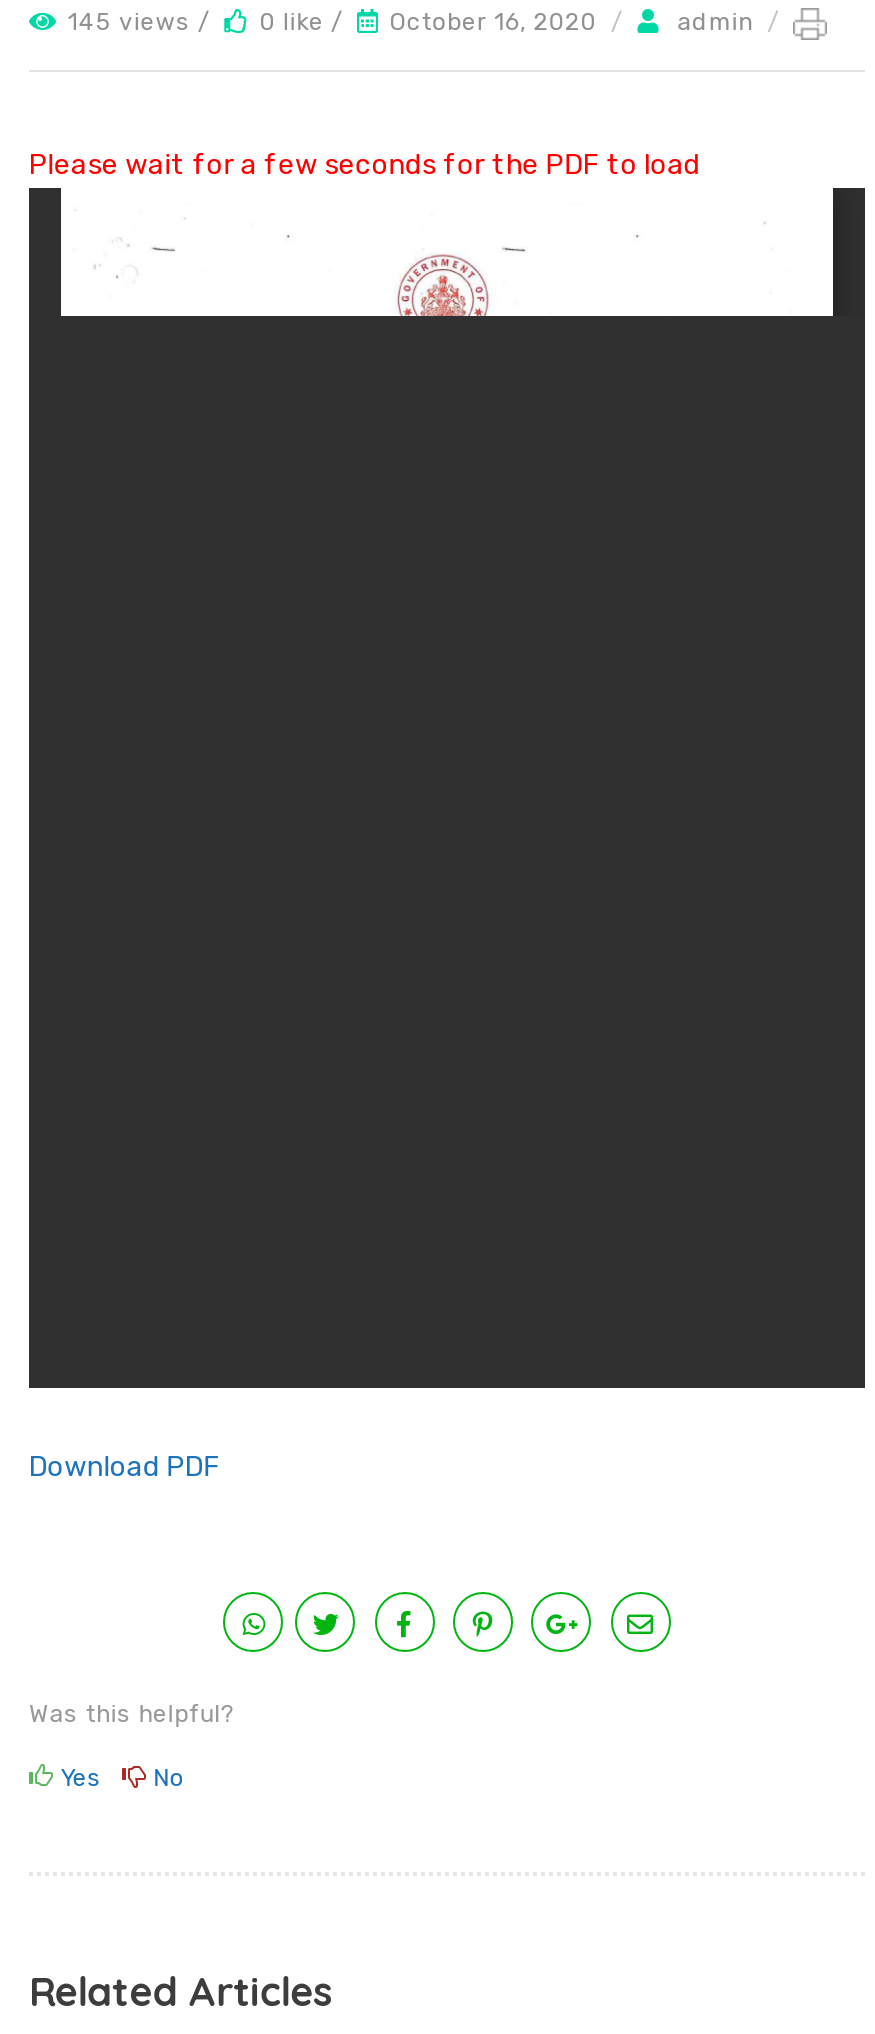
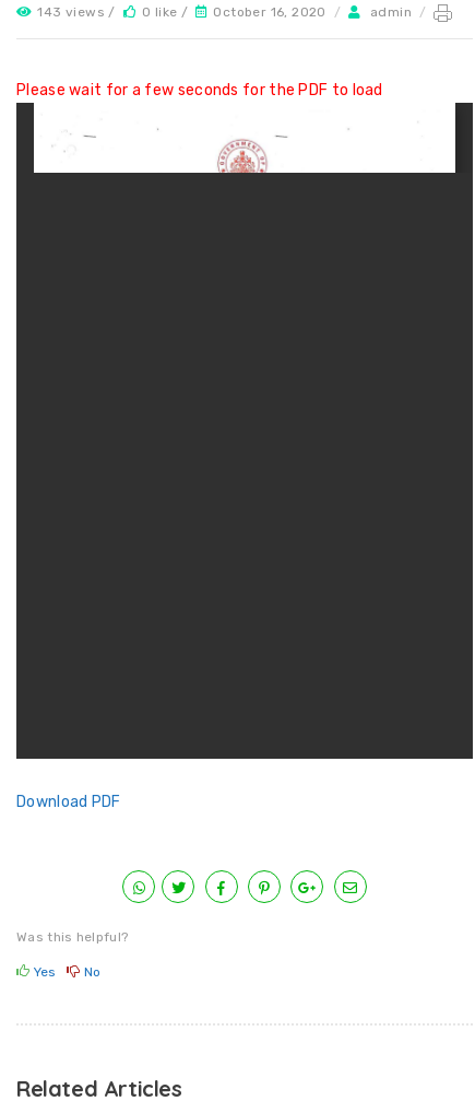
[68,8,780,36] 145 views / 0 like / October 16, 2020 / admin / -> [38,4,426,20] 143 views / 0 like / October 16, 2020 / admin /

